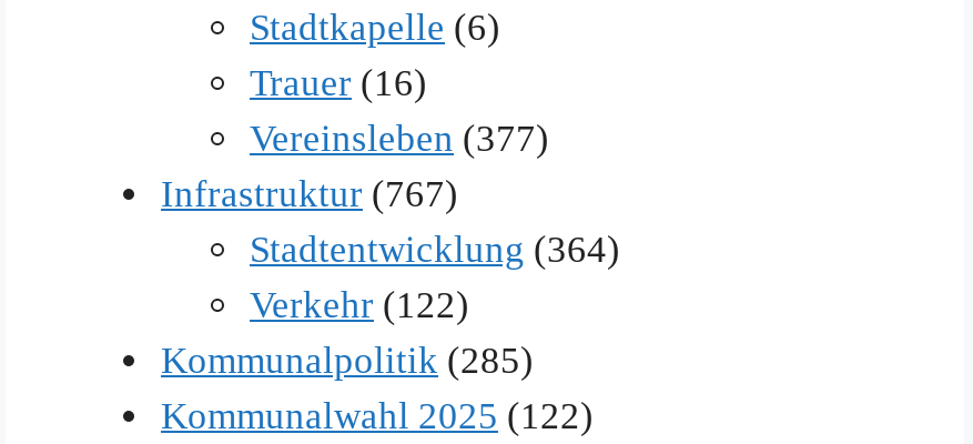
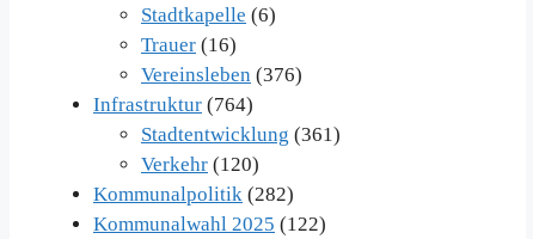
[250,118,549,160] Vereinsleben (377) -> [141,64,302,86] Vereinsleben (376)
[161,174,458,216] Infrastruktur (767) -> [93,93,253,116] Infrastruktur (764)
[250,229,620,271] Stadtentwicklung (364) -> [141,123,341,146] Stadtentwicklung (361)
[250,285,469,327] Verkehr (122) -> [141,153,259,176] Verkehr (120)
[161,340,534,382] Kommunalpolitik (285) -> [93,183,294,206] Kommunalpolitik (282)

